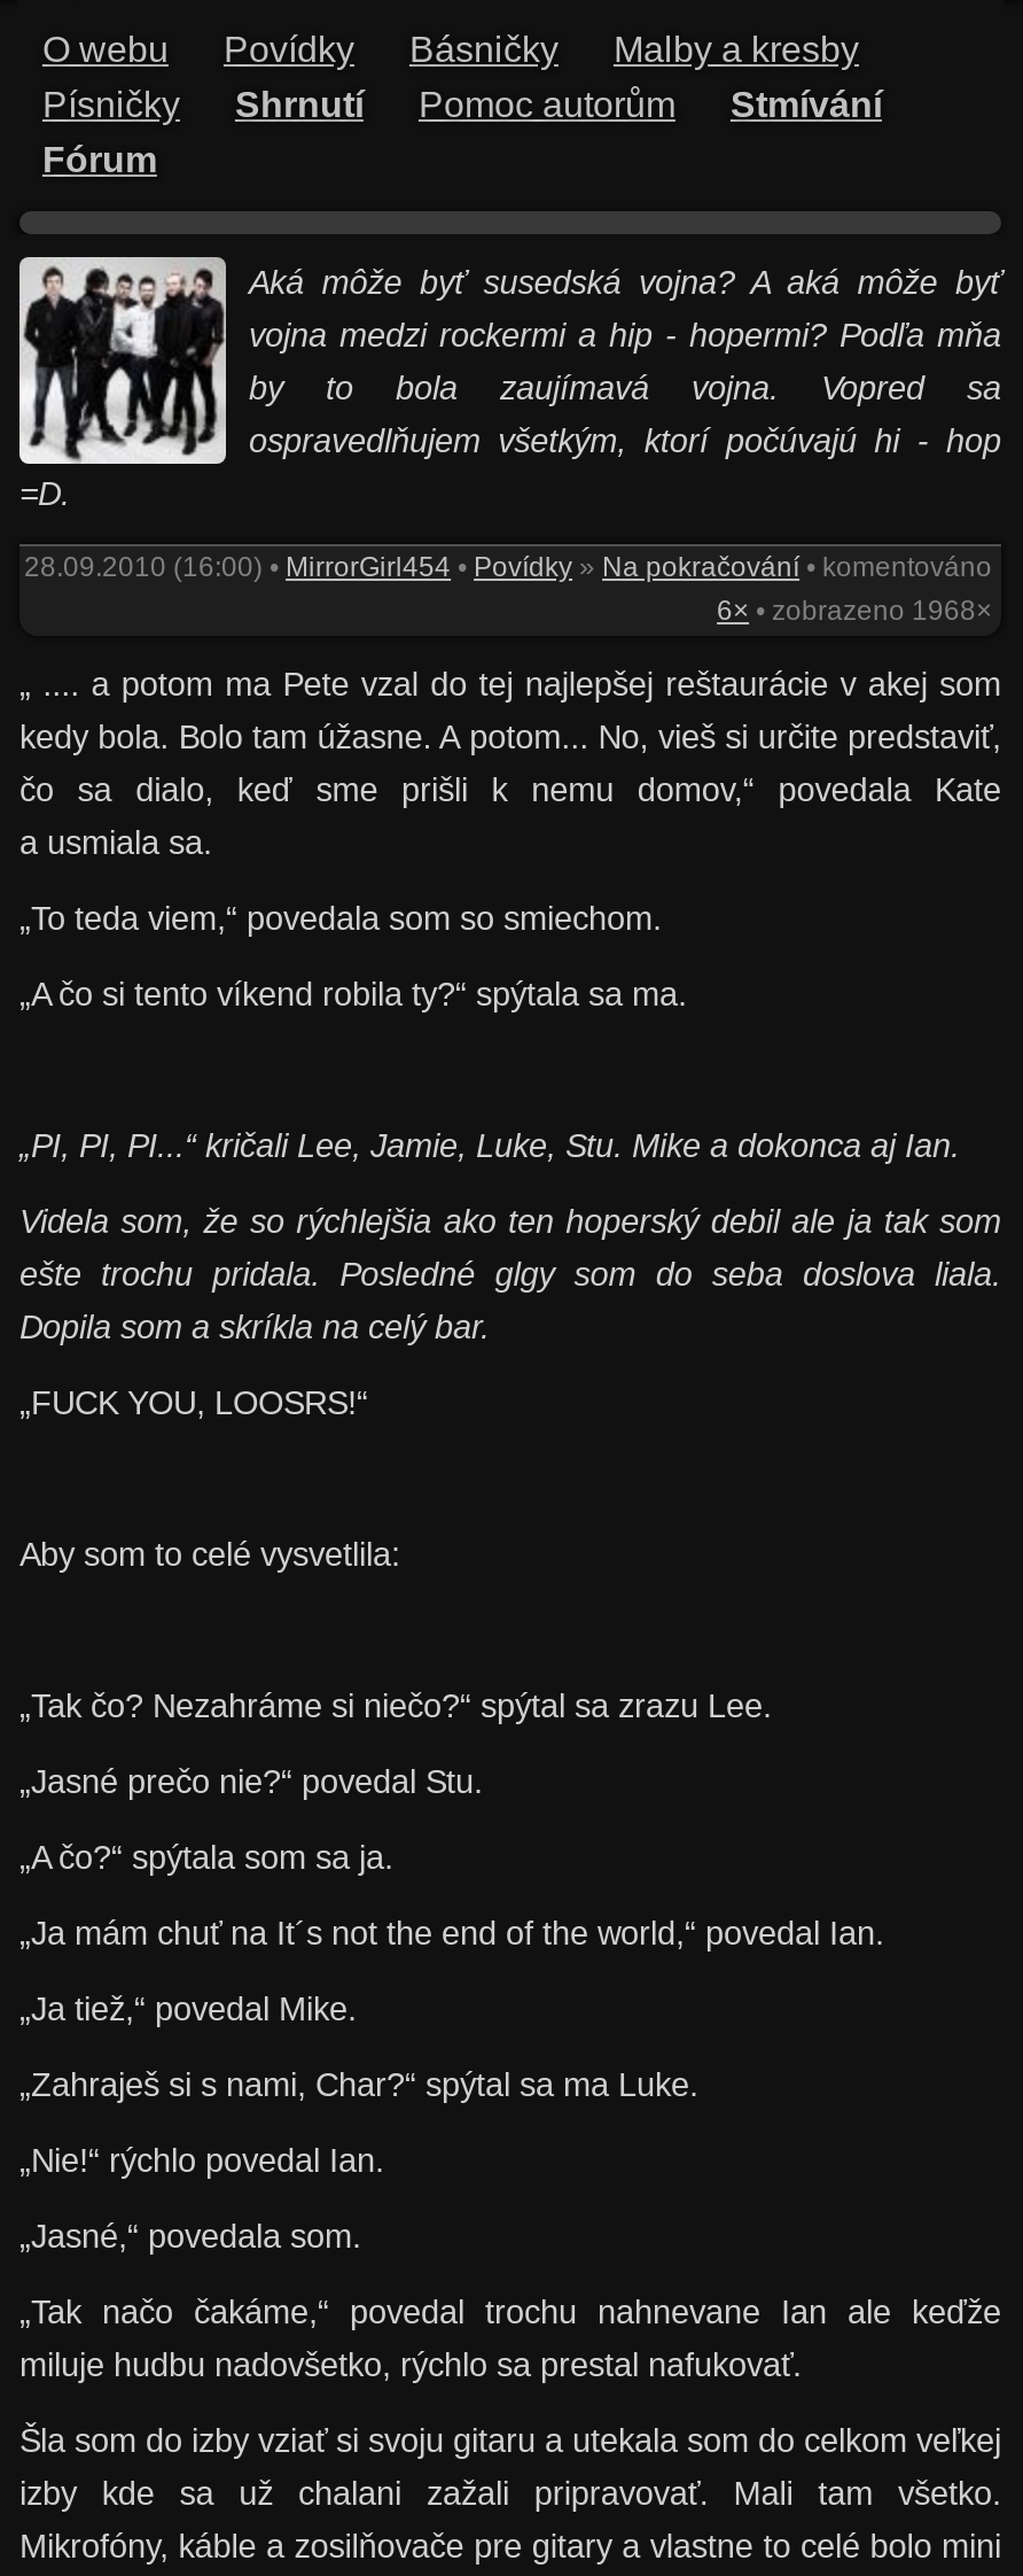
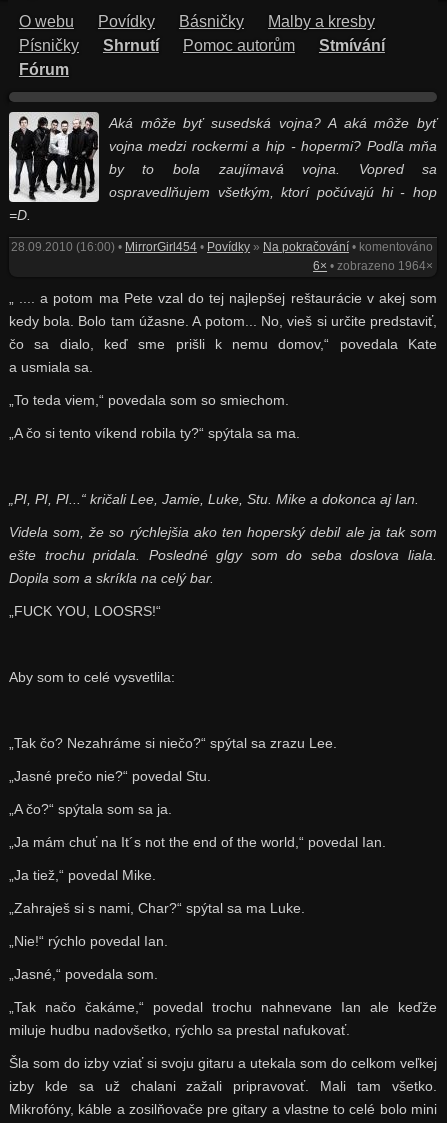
[717,595,992,627] 6× • zobrazeno 1968× -> [313,259,433,273] 6× • zobrazeno 1964×

